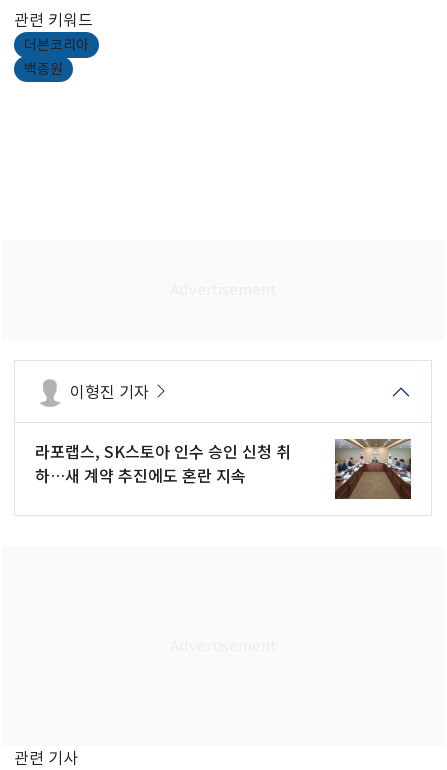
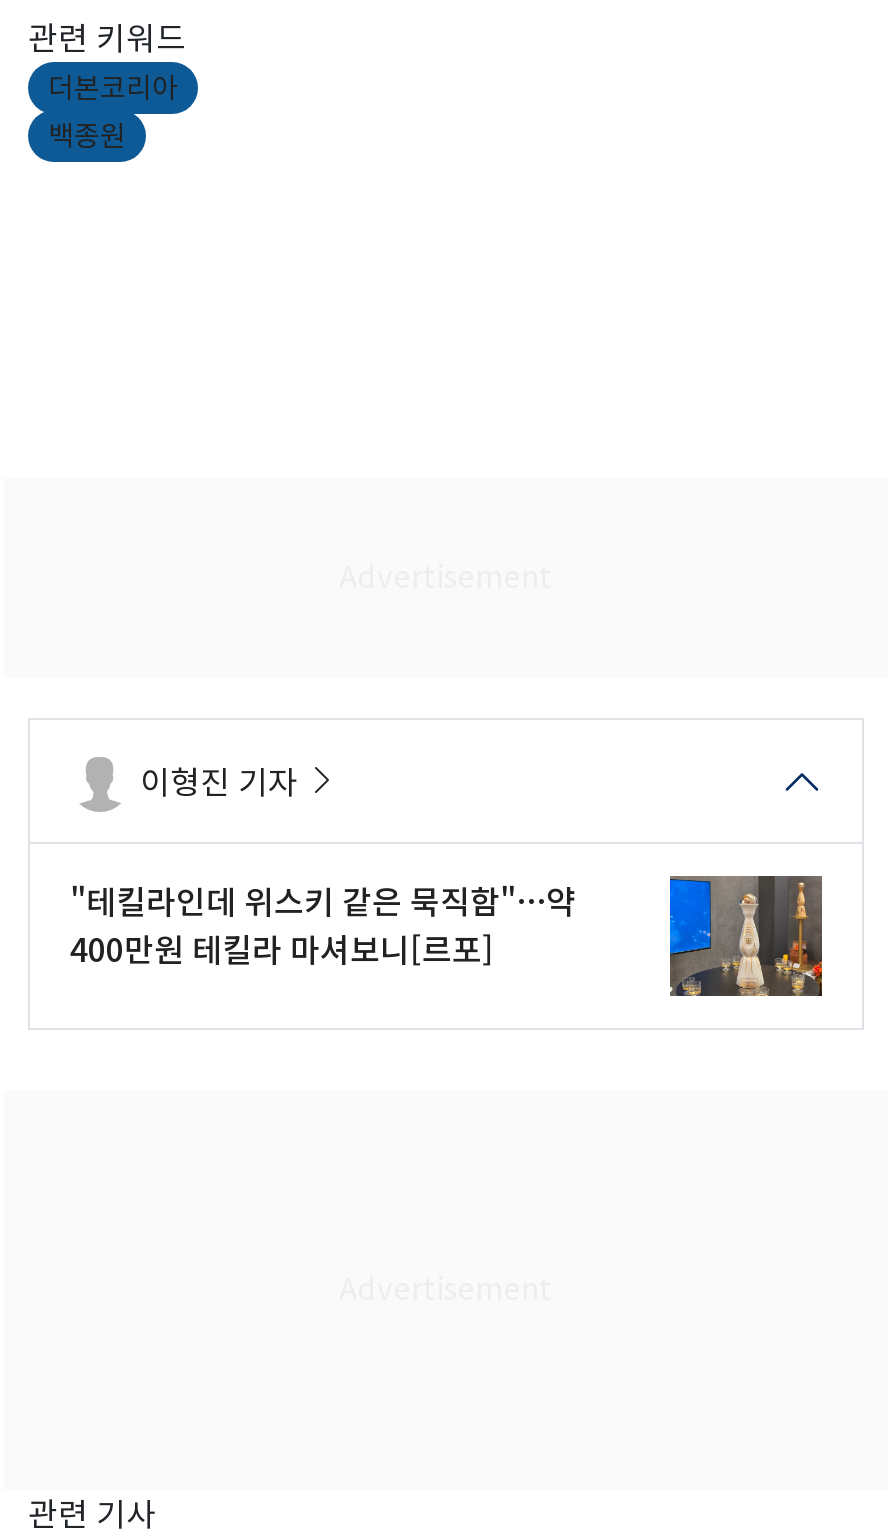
[35,439,291,487] 라포랩스, SK스토아 인수 승인 신청 취 | 하…새 계약 추진에도 혼란 지속 -> [70,875,576,971] "테킬라인데 위스키 같은 묵직함"…약 | 400만원 테킬라 마셔보니[르포]
[334,438,412,500] [image] -> [668,876,824,998] [image]

